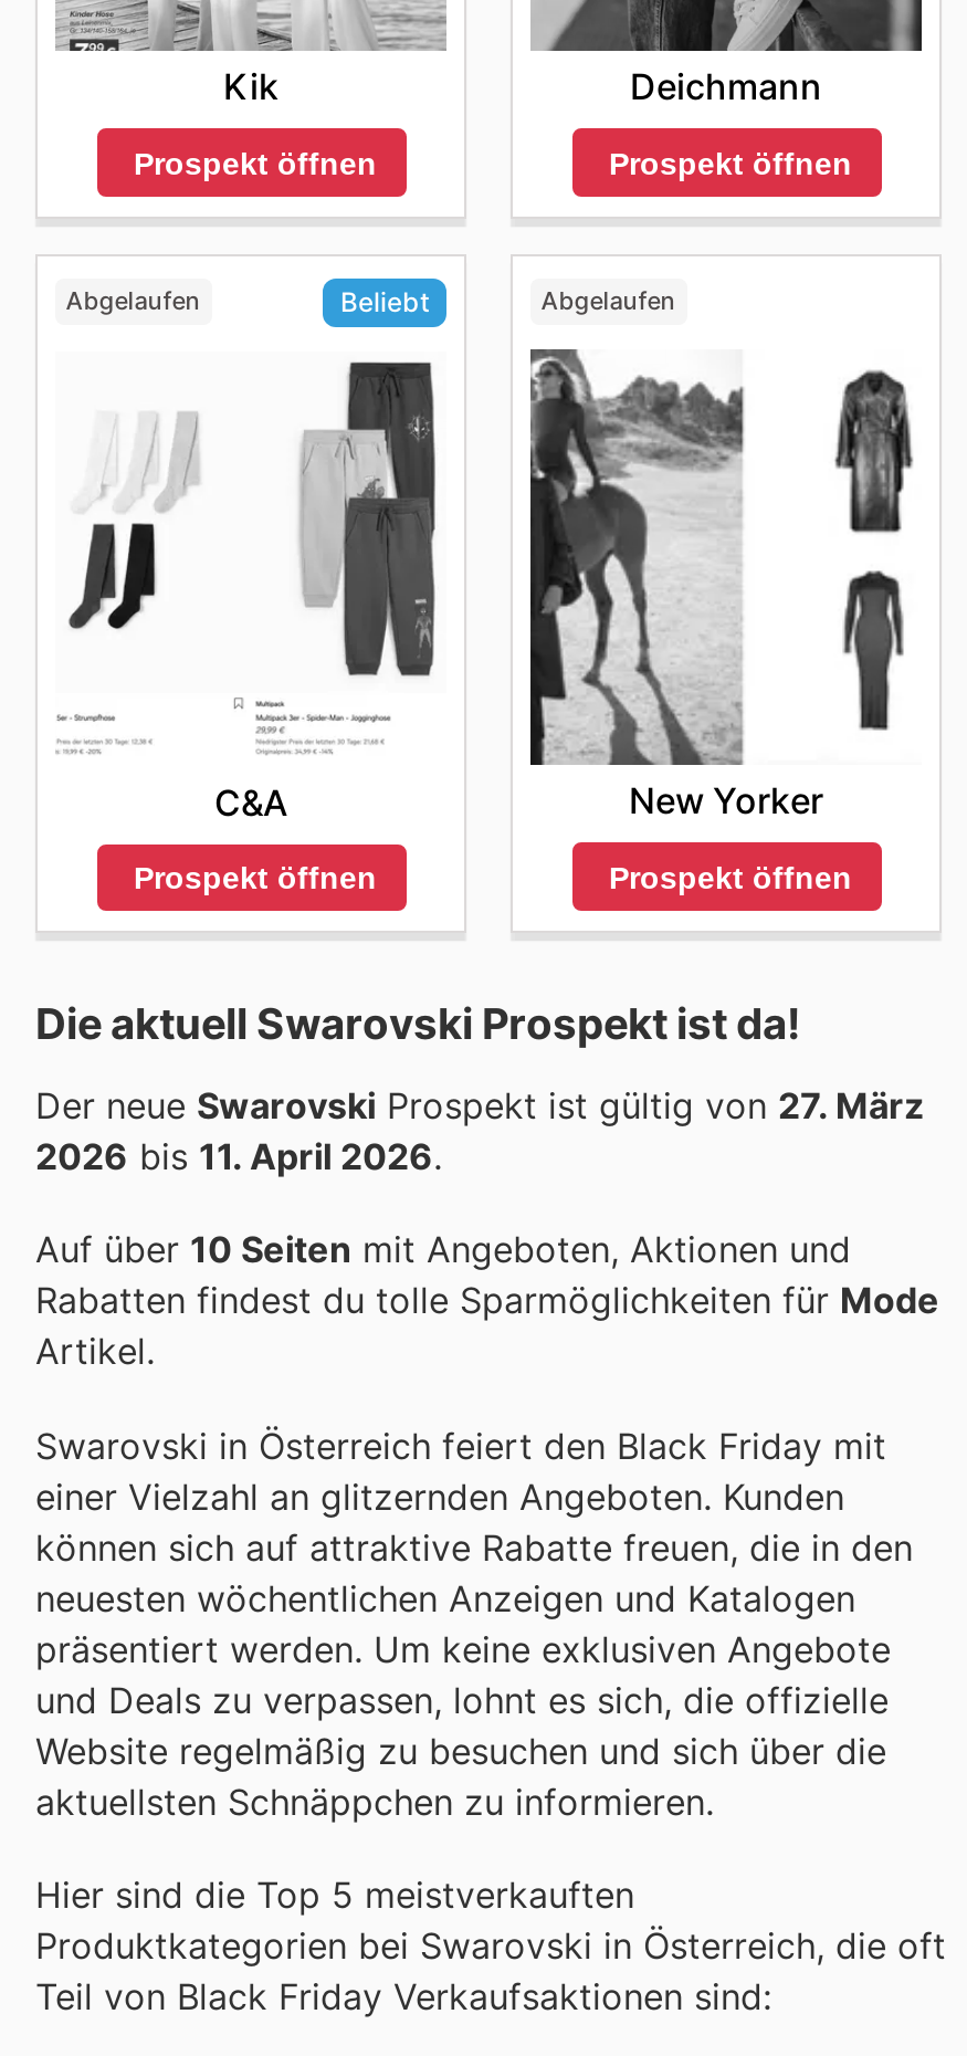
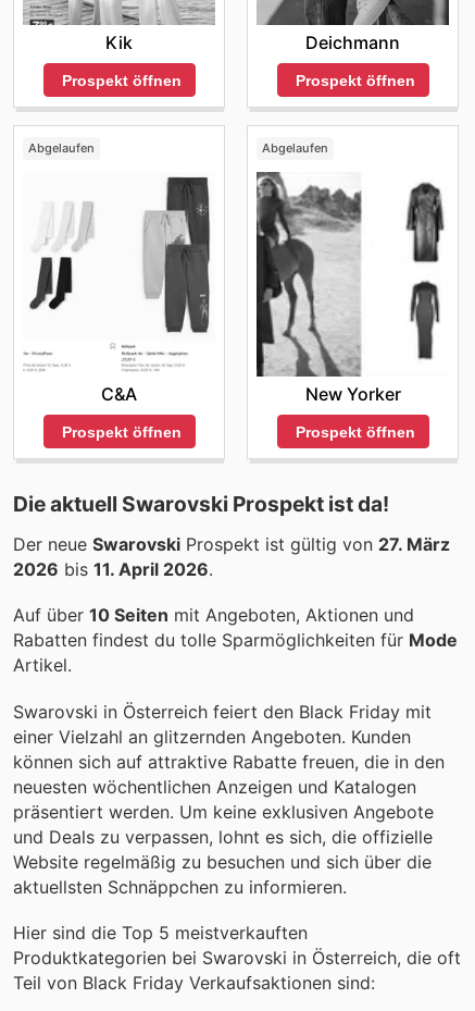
[340,286,429,319] Beliebt -> none

